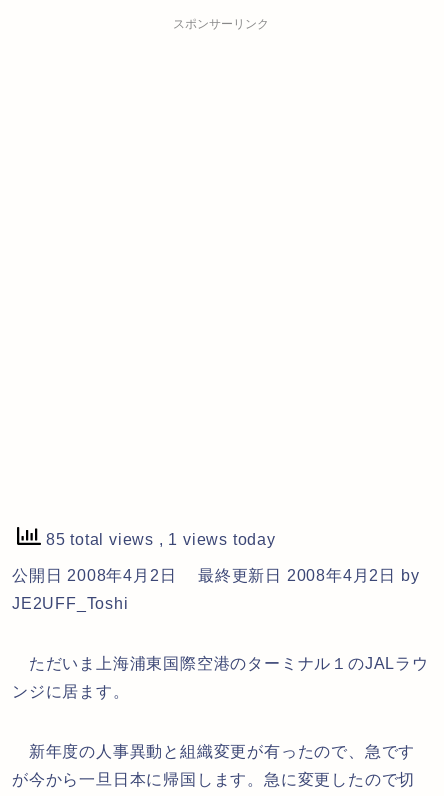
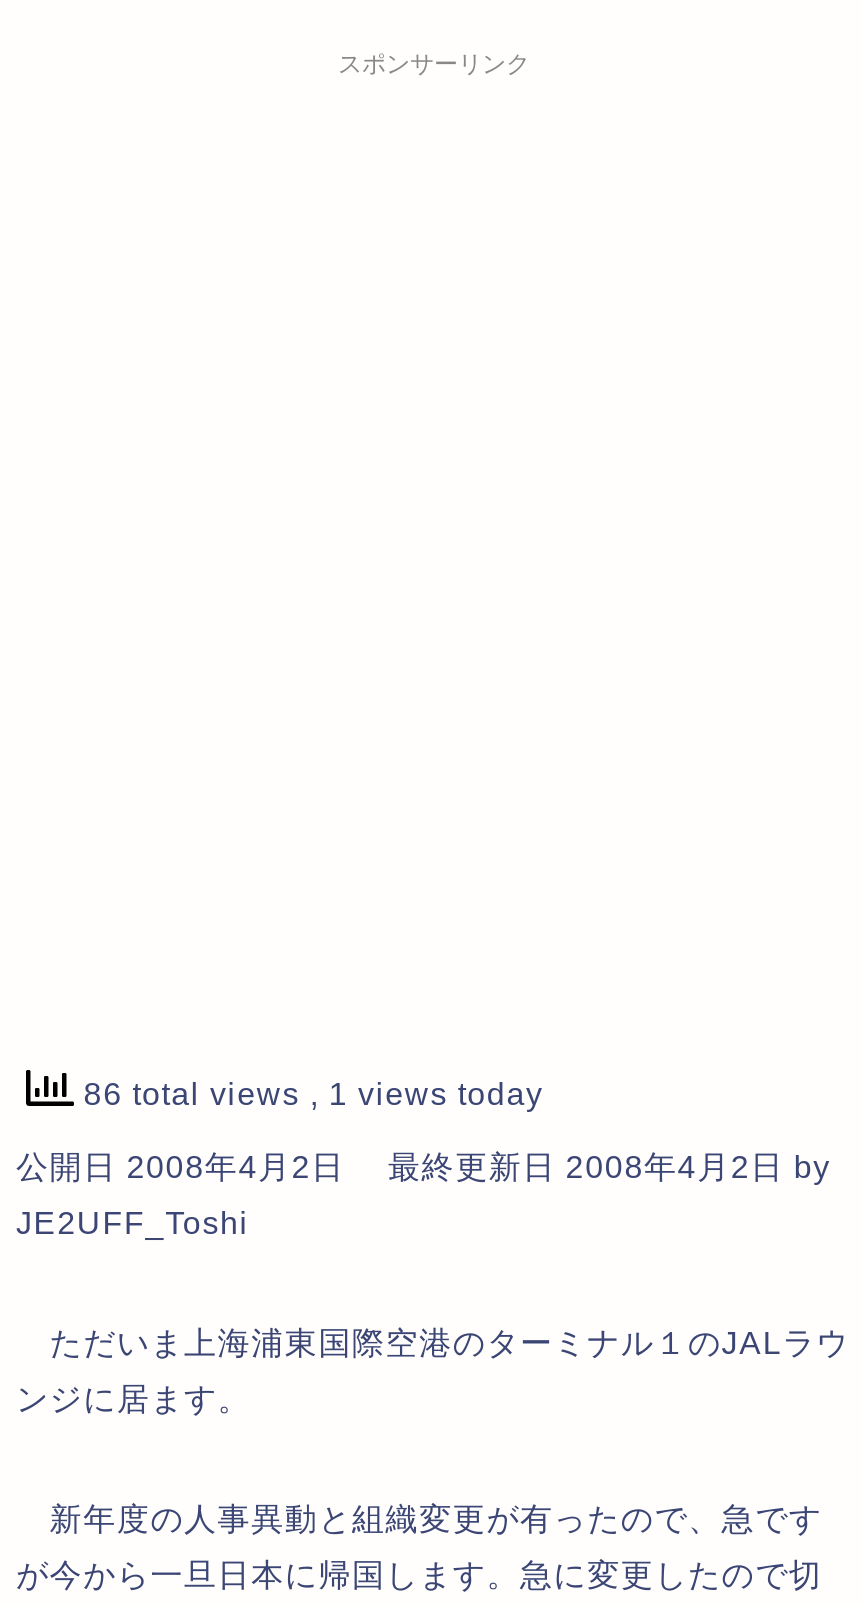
[41,531,276,548] 85 total views, 1 views today -> [74,1078,544,1112] 86 total views, 1 views today

